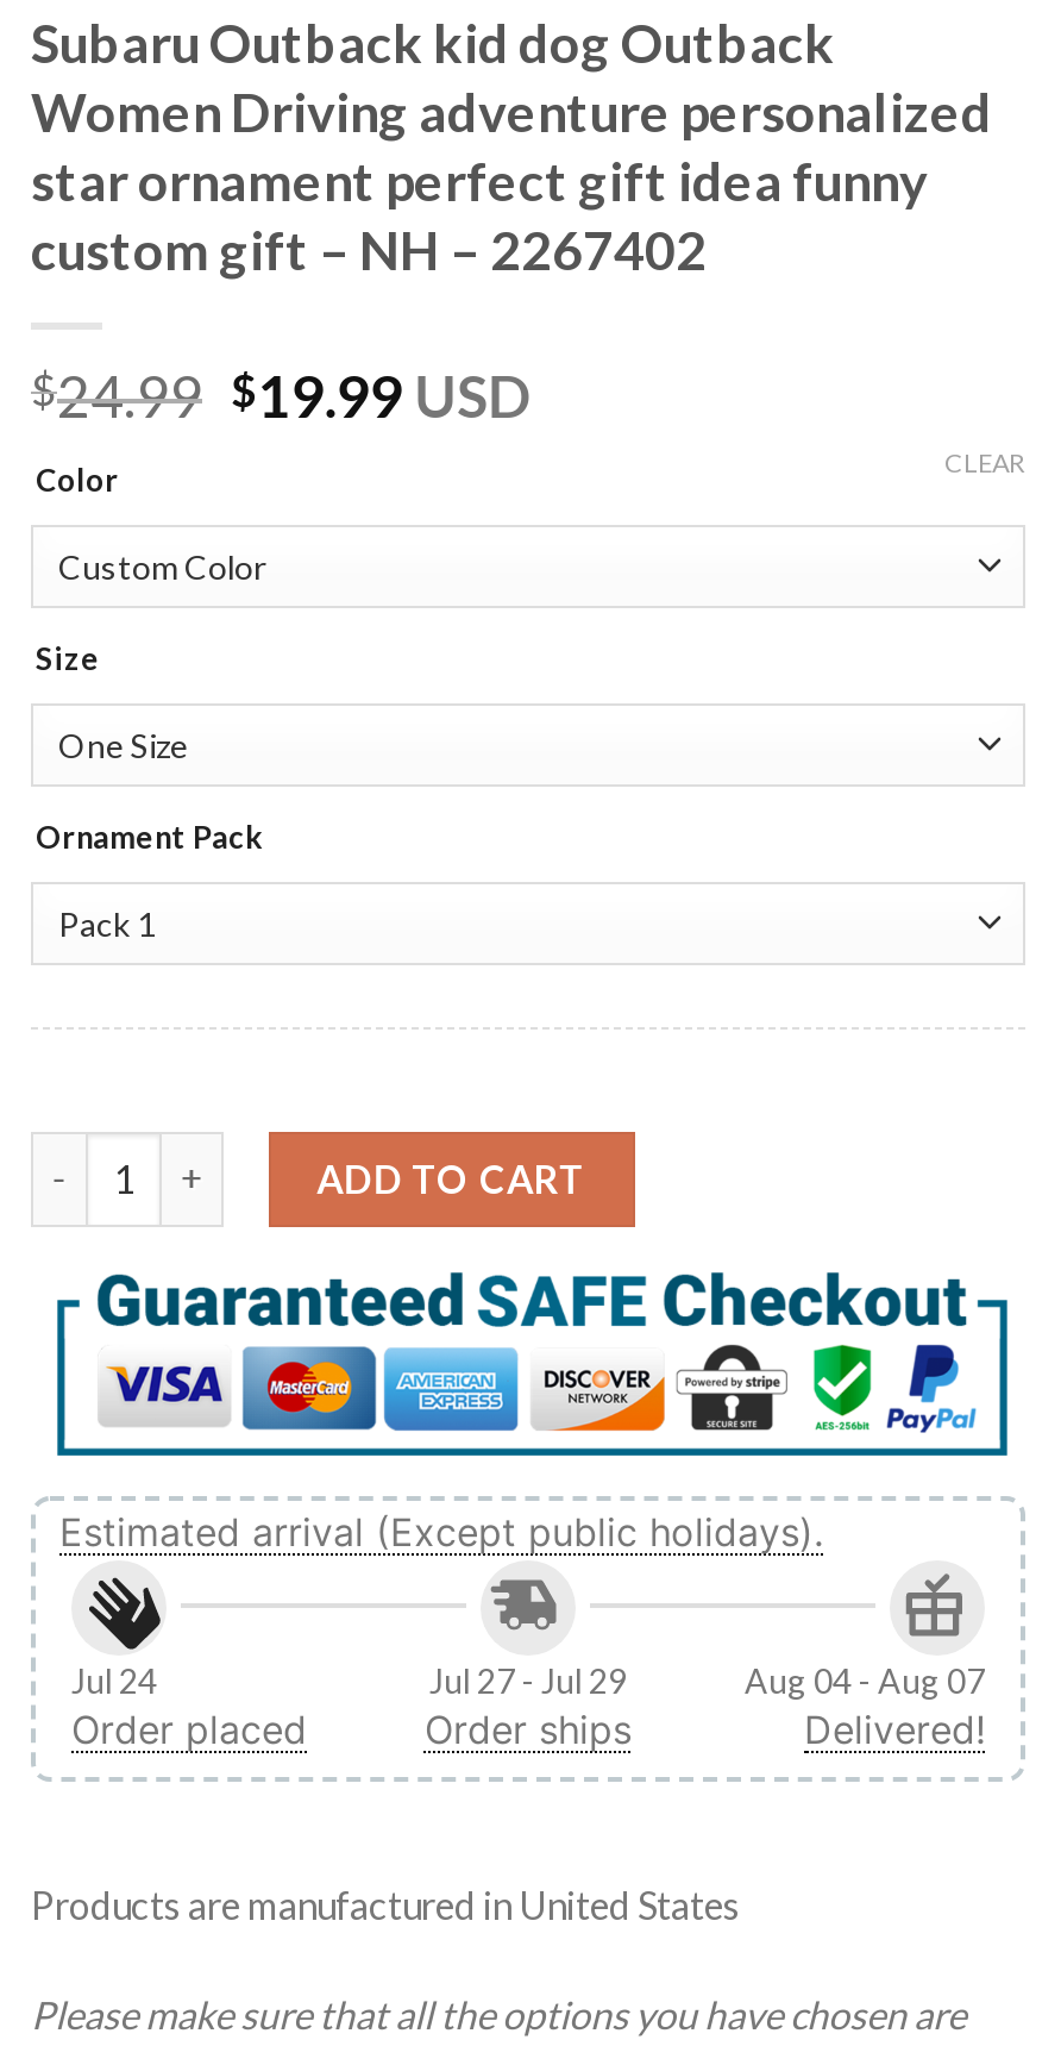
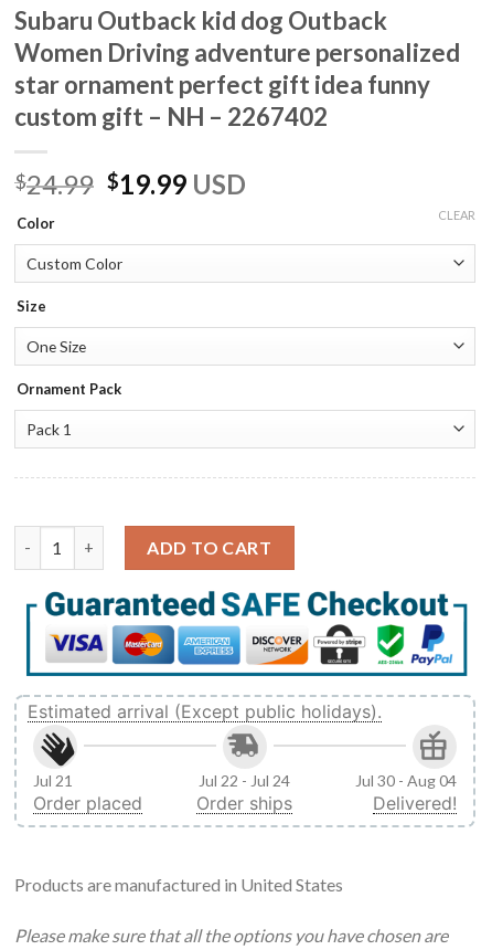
[71,1661,157,1701] Jul 24 -> [33,771,73,790] Jul 21
[429,1661,627,1701] Jul 27 - Jul 29 -> [199,771,291,790] Jul 22 - Jul 24
[745,1661,985,1701] Aug 04 - Aug 07 -> [355,771,457,790] Jul 30 - Aug 04

